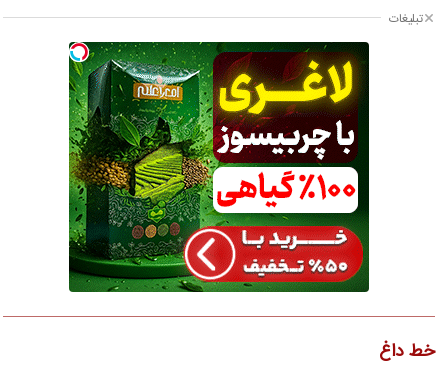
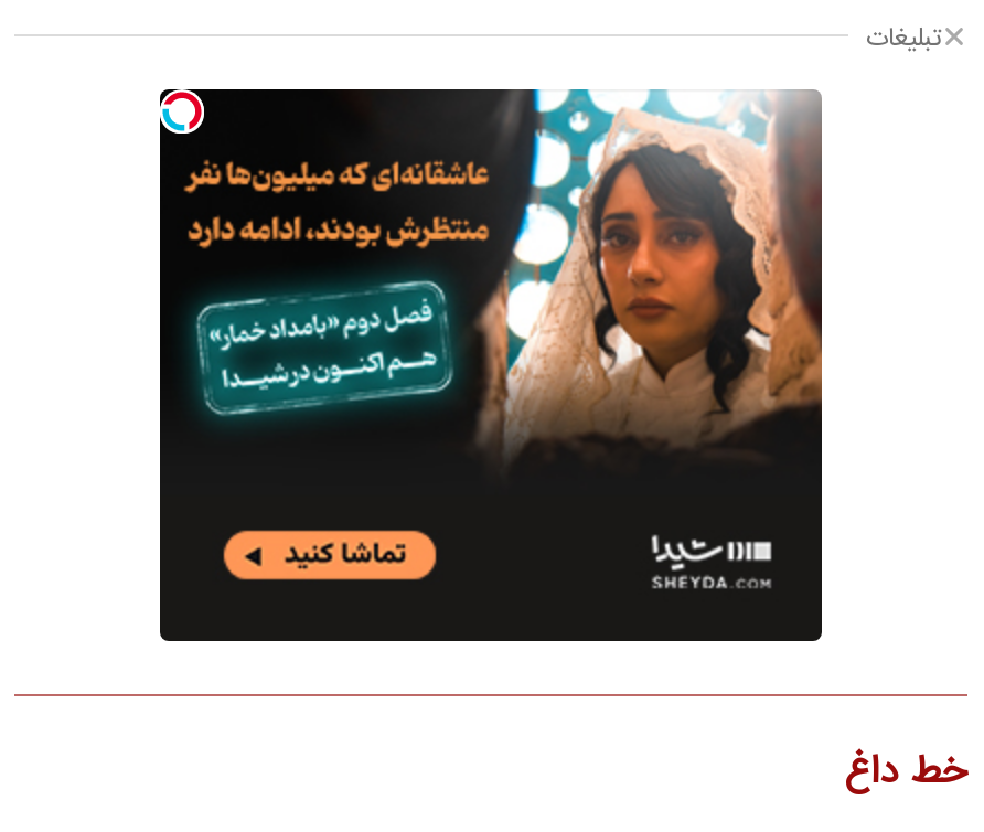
[68,41,370,293] [image] -> [158,86,824,644] [image]

